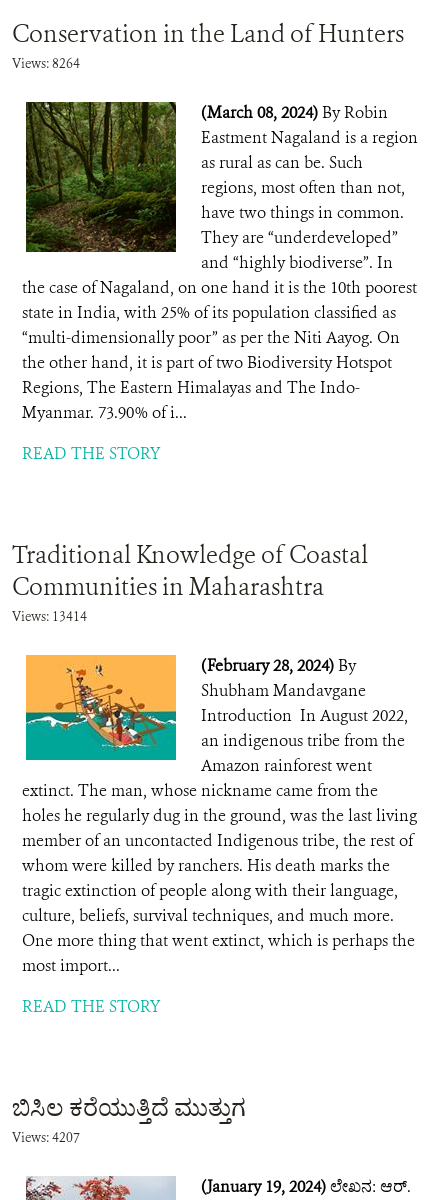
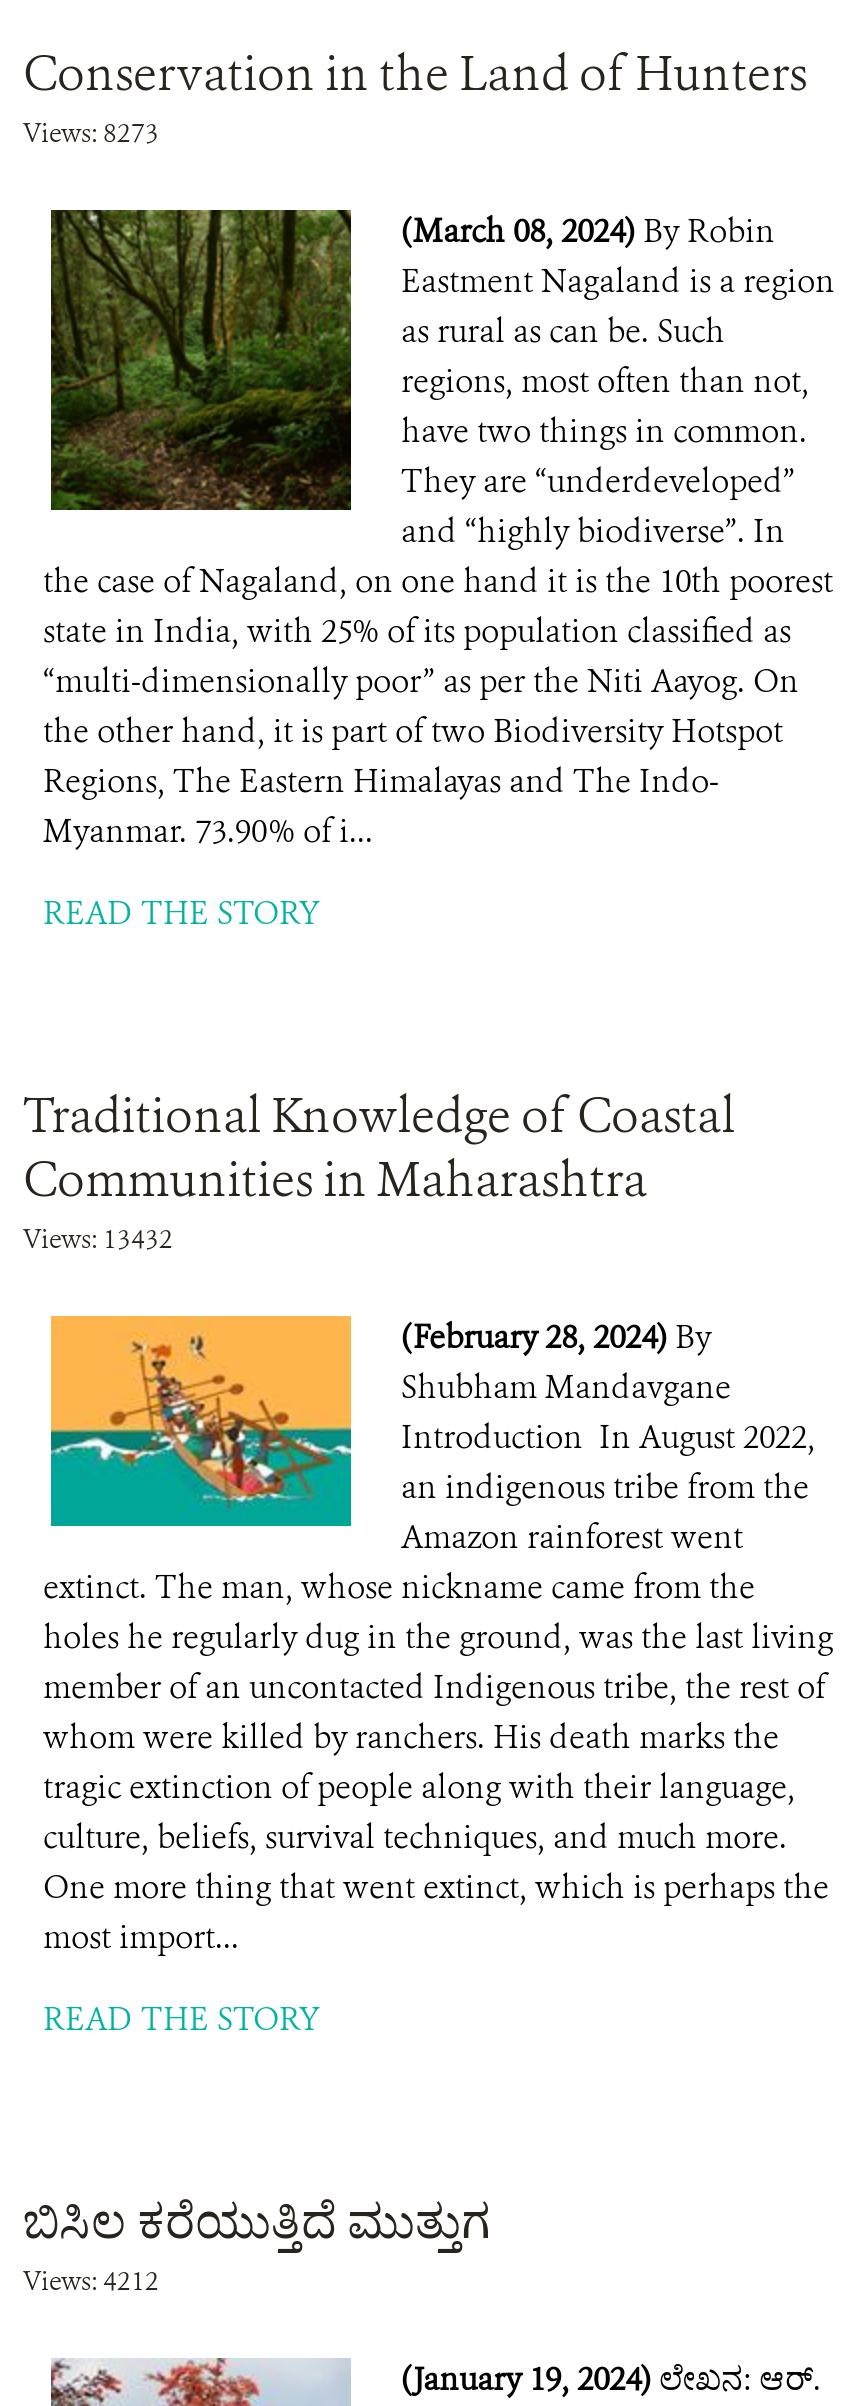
[12,55,80,72] Views: 8264 -> [23,116,159,150] Views: 8273
[12,608,87,625] Views: 13414 -> [23,1222,173,1256] Views: 13432
[12,1129,80,1146] Views: 4207 -> [23,2264,159,2298] Views: 4212

